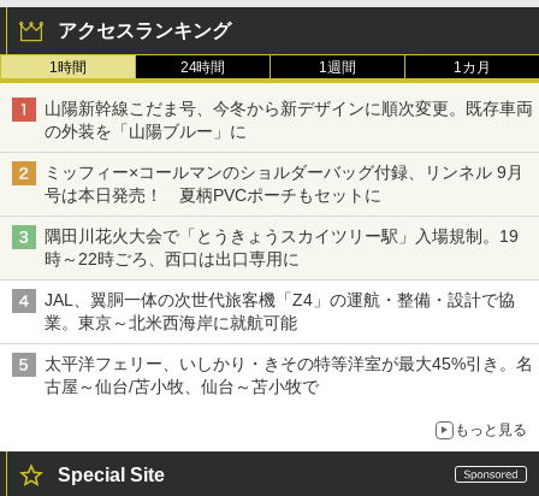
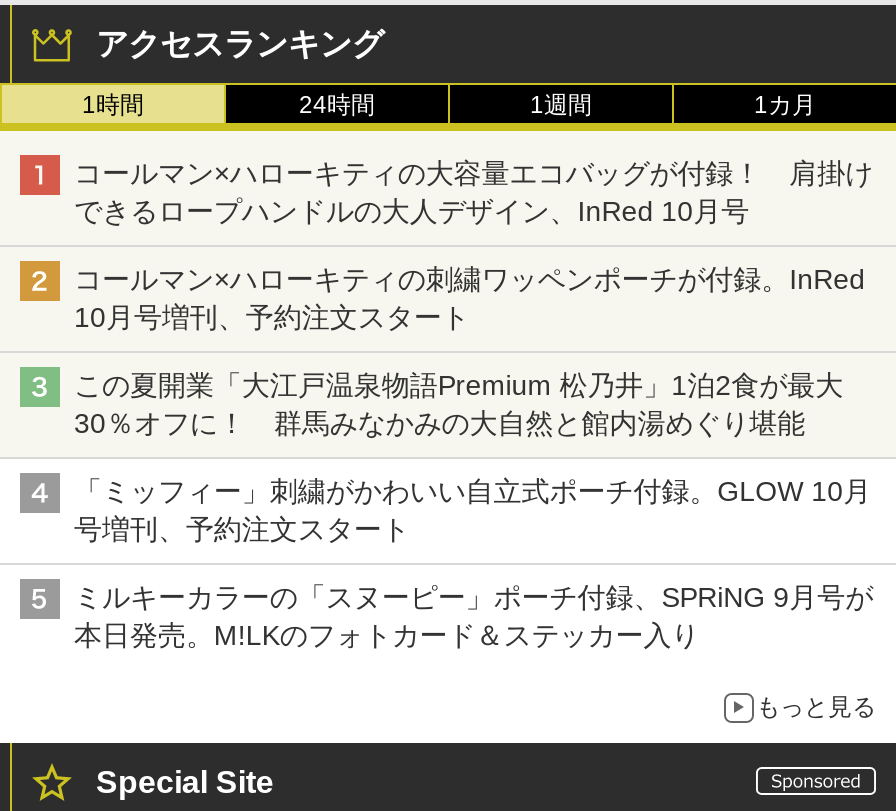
[45,99,533,141] 山陽新幹線こだま号、今冬から新デザインに順次変更。既存車両 | の外装を「山陽ブルー」に -> [74,157,873,227] コールマン×ハローキティの大容量エコバッグが付録！ 肩掛け | できるロープハンドルの大人デザイン、InRed 10月号
[45,163,523,205] ミッフィー×コールマンのショルダーバッグ付録、リンネル 9月 | 号は本日発売！ 夏柄PVCポーチもセットに -> [74,263,865,333] コールマン×ハローキティの刺繍ワッペンポーチが付録。InRed | 10月号増刊、予約注文スタート
[45,227,518,269] 隅田川花火大会で「とうきょうスカイツリー駅」入場規制。19 | 時～22時ごろ、西口は出口専用に -> [74,369,843,439] この夏開業「大江戸温泉物語Premium 松乃井」1泊2食が最大 | 30％オフに！ 群馬みなかみの大自然と館内湯めぐり堪能
[45,290,514,333] JAL、翼胴一体の次世代旅客機「Z4」の運航・整備・設計で協 | 業。東京～北米西海岸に就航可能 -> [74,475,871,545] 「ミッフィー」刺繍がかわいい自立式ポーチ付録。GLOW 10月 | 号増刊、予約注文スタート
[45,354,533,396] 太平洋フェリー、いしかり・きその特等洋室が最大45%引き。名 | 古屋～仙台/苫小牧、仙台～苫小牧で -> [74,581,873,651] ミルキーカラーの「スヌーピー」ポーチ付録、SPRiNG 9月号が | 本日発売。M!LKのフォトカード＆ステッカー入り

